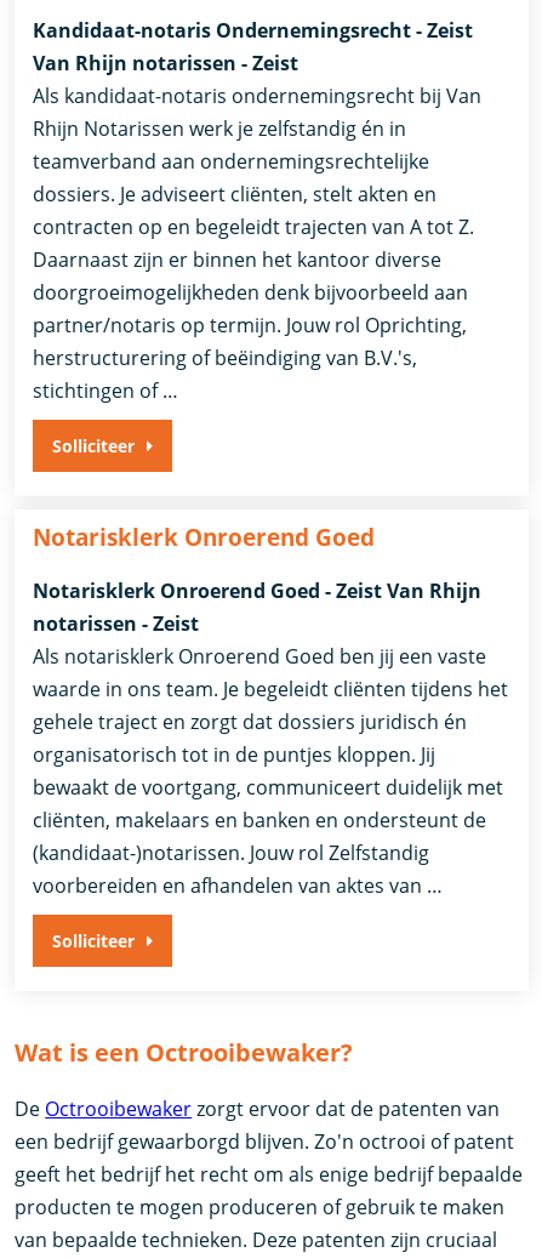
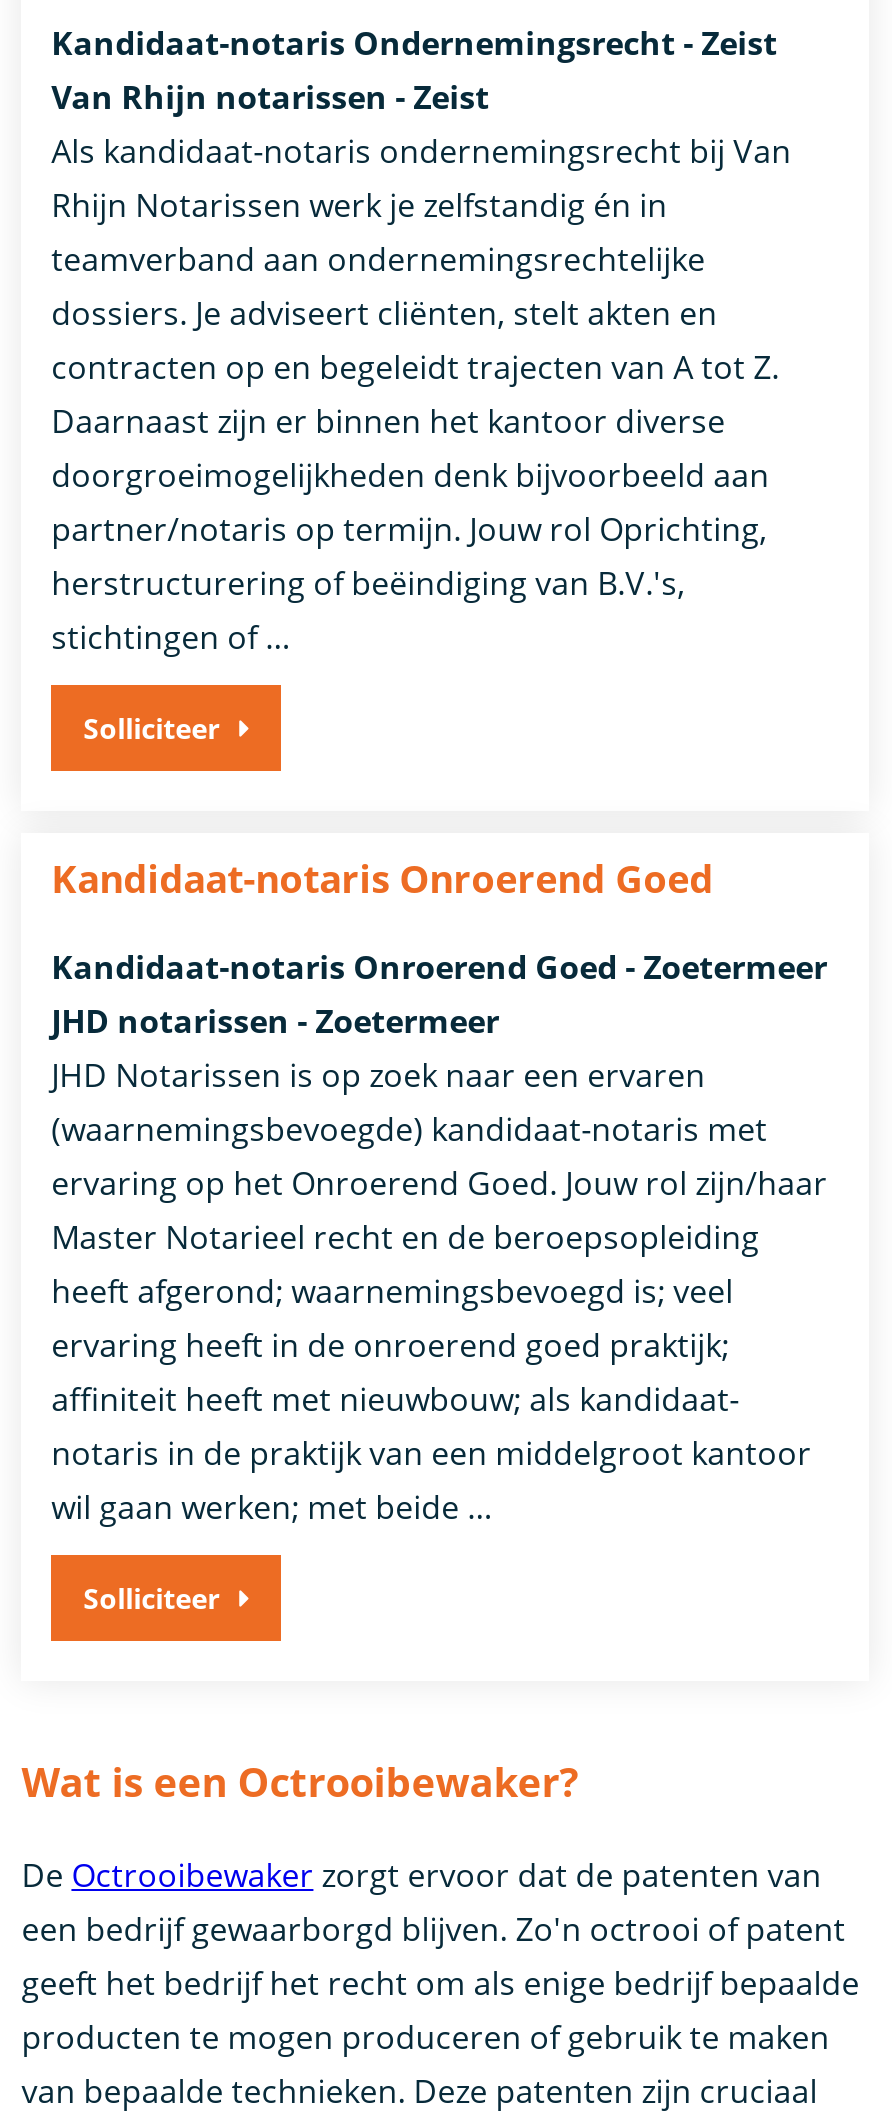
[33,521,375,553] Notarisklerk Onroerend Goed -> [51,852,713,904] Kandidaat-notaris Onroerend Goed
[33,577,508,898] Notarisklerk Onroerend Goed - Zeist Van Rhijn | notarissen - Zeist | Als notarisklerk Onroerend Goed ben jij een vaste | waarde in ons team. Je begeleidt cliënten tijdens het | gehele traject en zorgt dat dossiers juridisch én | organisatorisch tot in de puntjes kloppen. Jij | bewaakt de voortgang, communiceert duidelijk met | cliënten, makelaars en banken en ondersteunt de | (kandidaat-)notarissen. Jouw rol Zelfstandig | voorbereiden en afhandelen van aktes van … -> [51,944,827,1528] Kandidaat-notaris Onroerend Goed - Zoetermeer | JHD notarissen - Zoetermeer | JHD Notarissen is op zoek naar een ervaren | (waarnemingsbevoegde) kandidaat-notaris met | ervaring op het Onroerend Goed. Jouw rol zijn/haar | Master Notarieel recht en de beroepsopleiding | heeft afgerond; waarnemingsbevoegd is; veel | ervaring heeft in de onroerend goed praktijk; | affiniteit heeft met nieuwbouw; als kandidaat- | notaris in de praktijk van een middelgroot kantoor | wil gaan werken; met beide …

